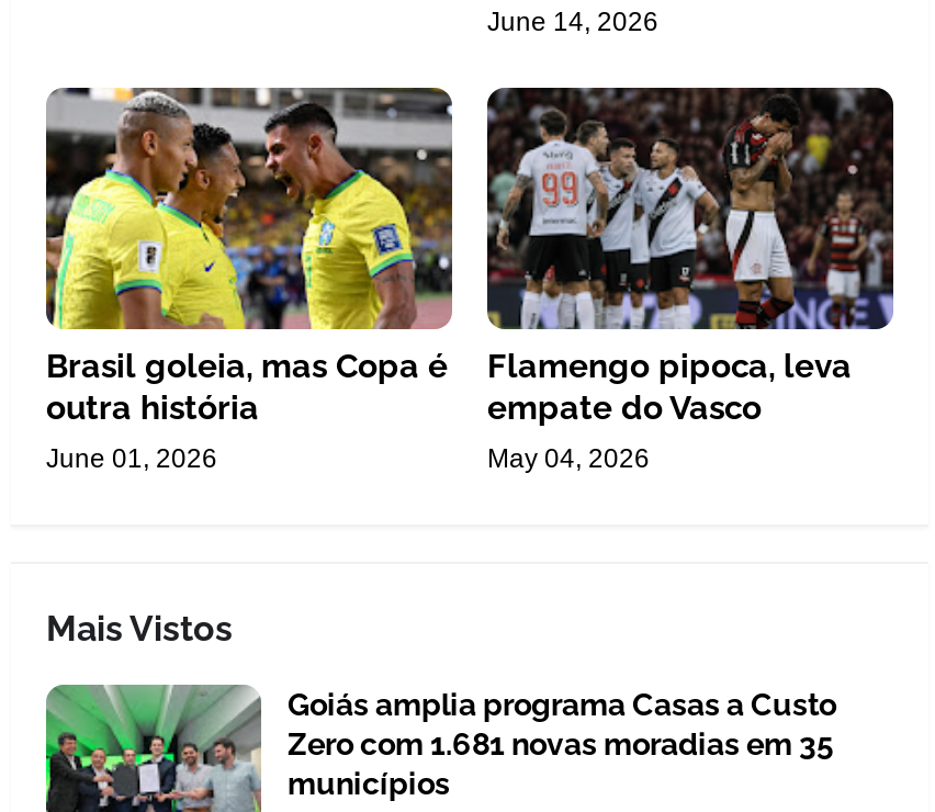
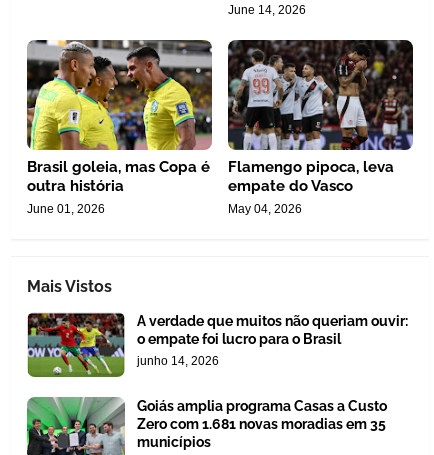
none -> [27,312,408,378] [image] | A verdade que muitos não queriam ouvir: | o empate foi lucro para o Brasil | junho 14, 2026

